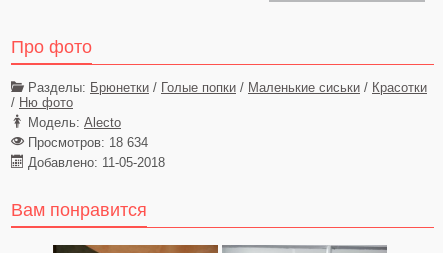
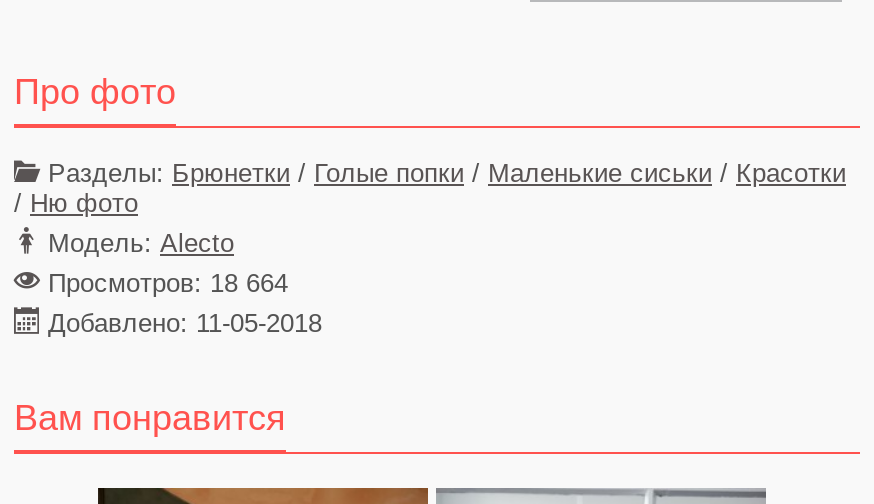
[24,135,148,150] Просмотров: 18 634 -> [40,269,288,299] Просмотров: 18 664

